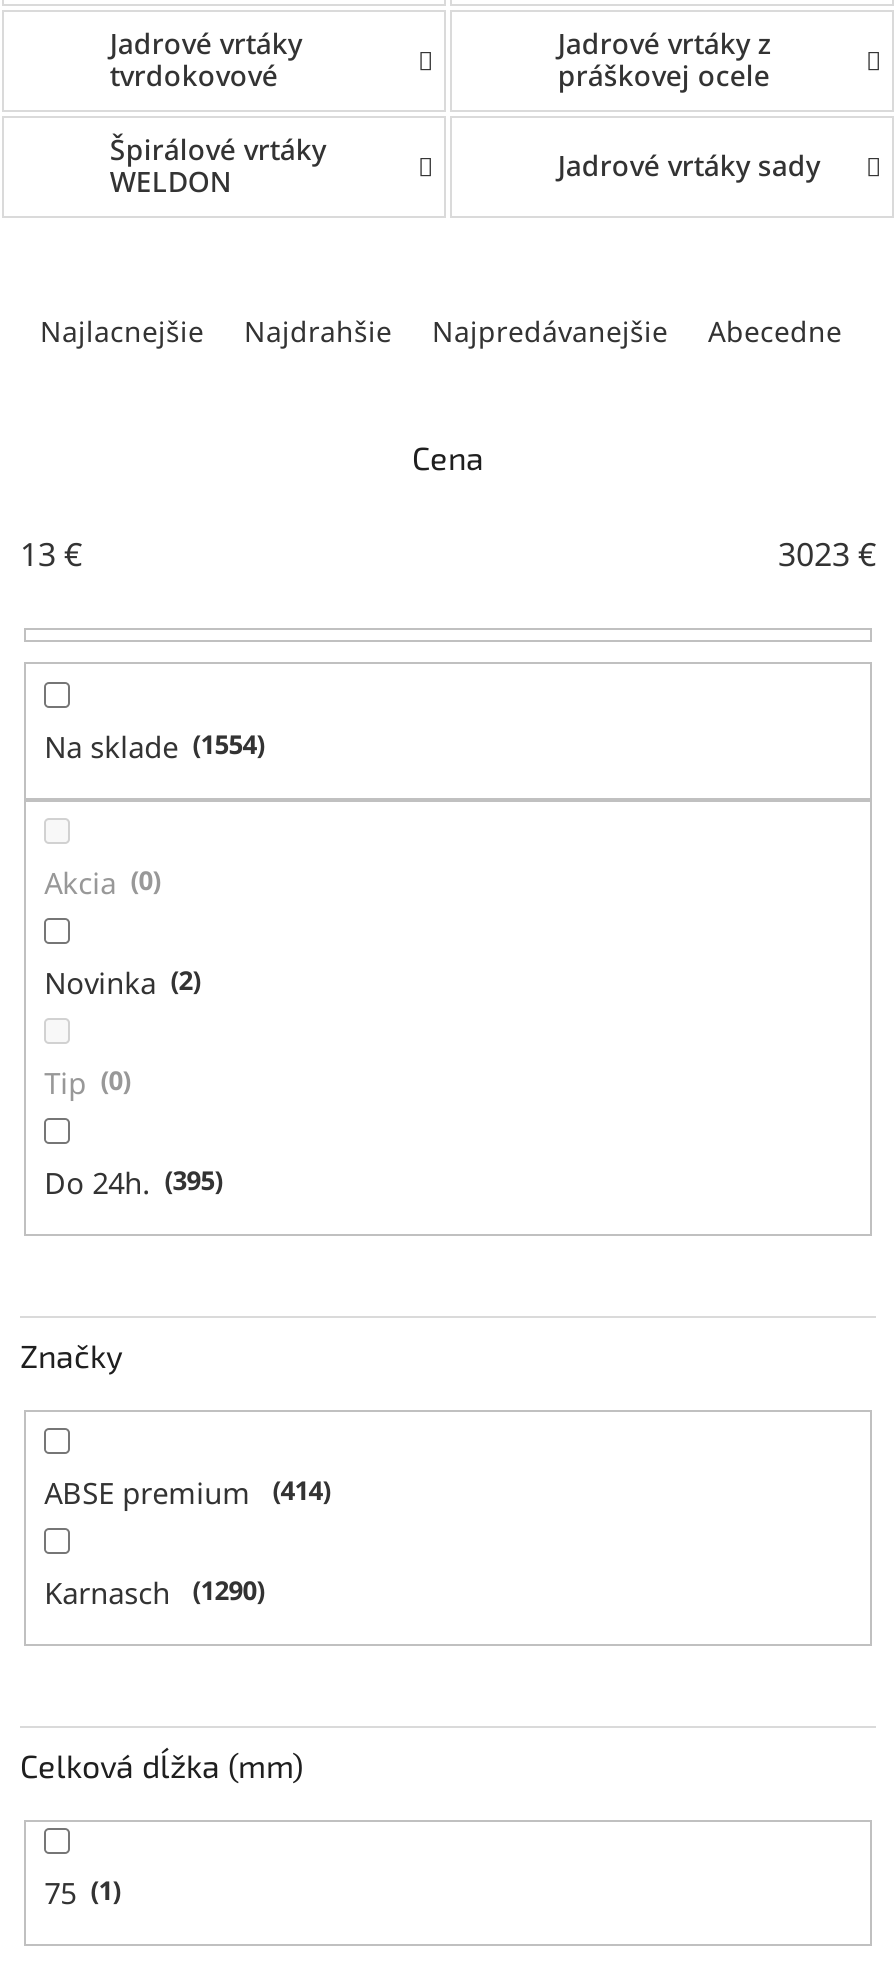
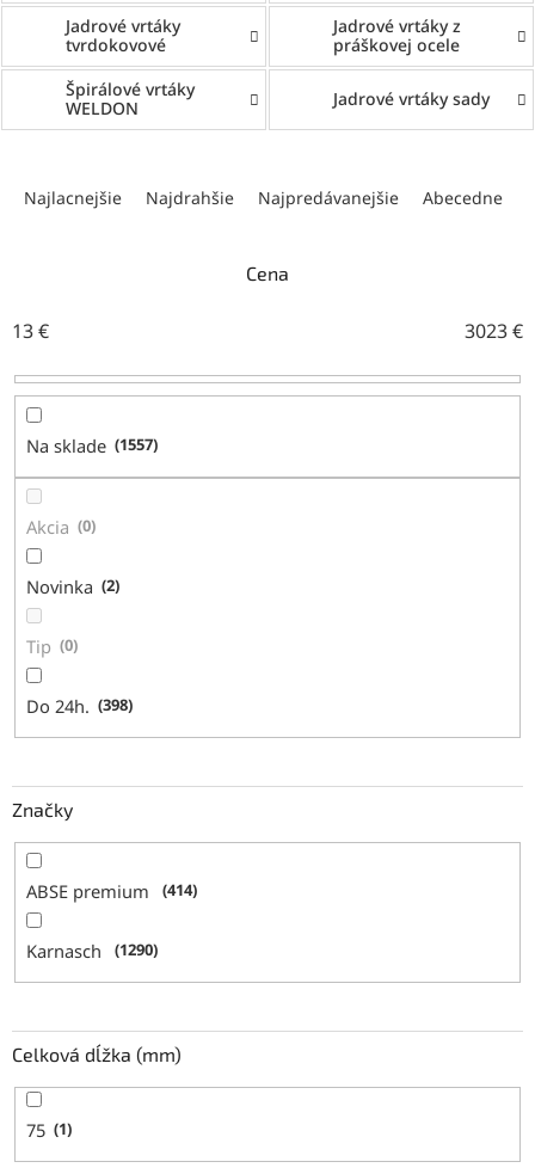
[200,726,256,762] 1554 -> [120,434,153,455] 1557
[44,1161,214,1201] Do 24h. 395 -> [27,694,128,717] Do 24h. 398

